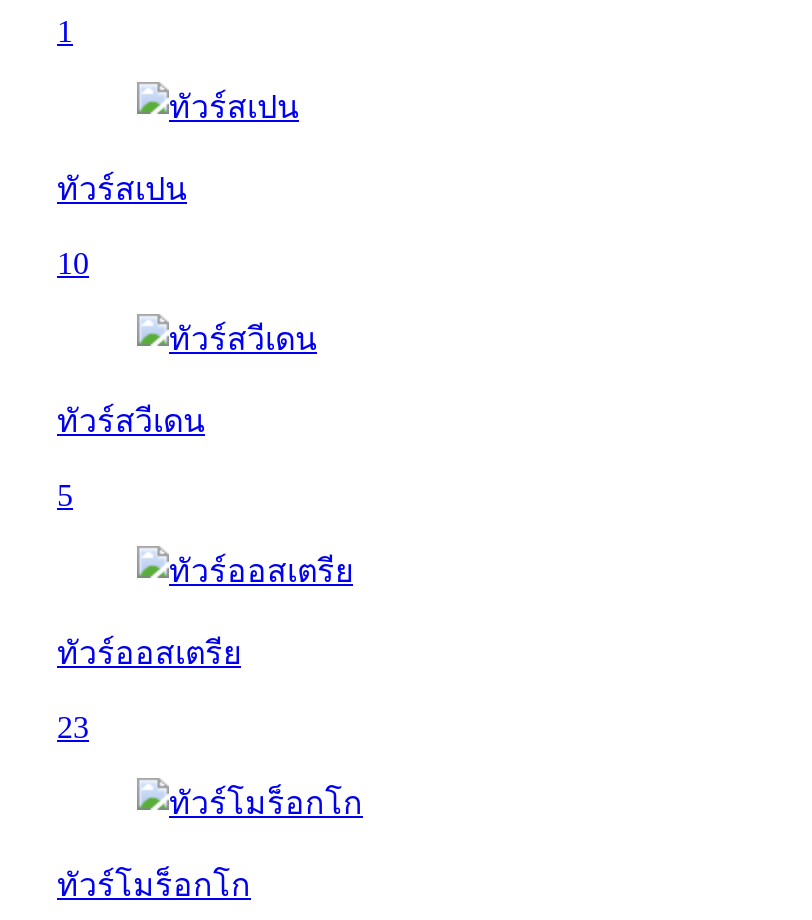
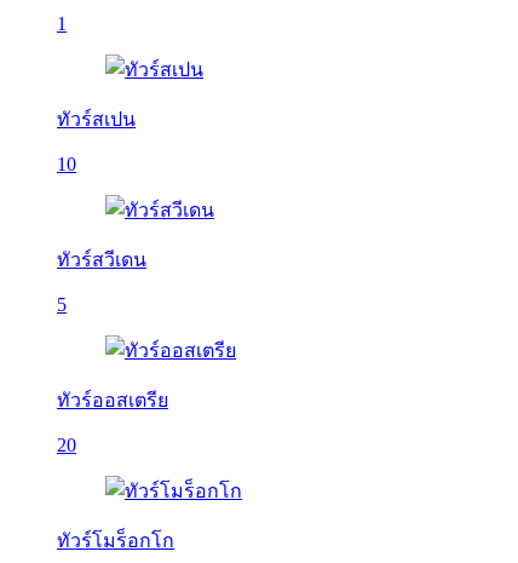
[57,710,89,744] 23 -> [57,435,76,455] 20

